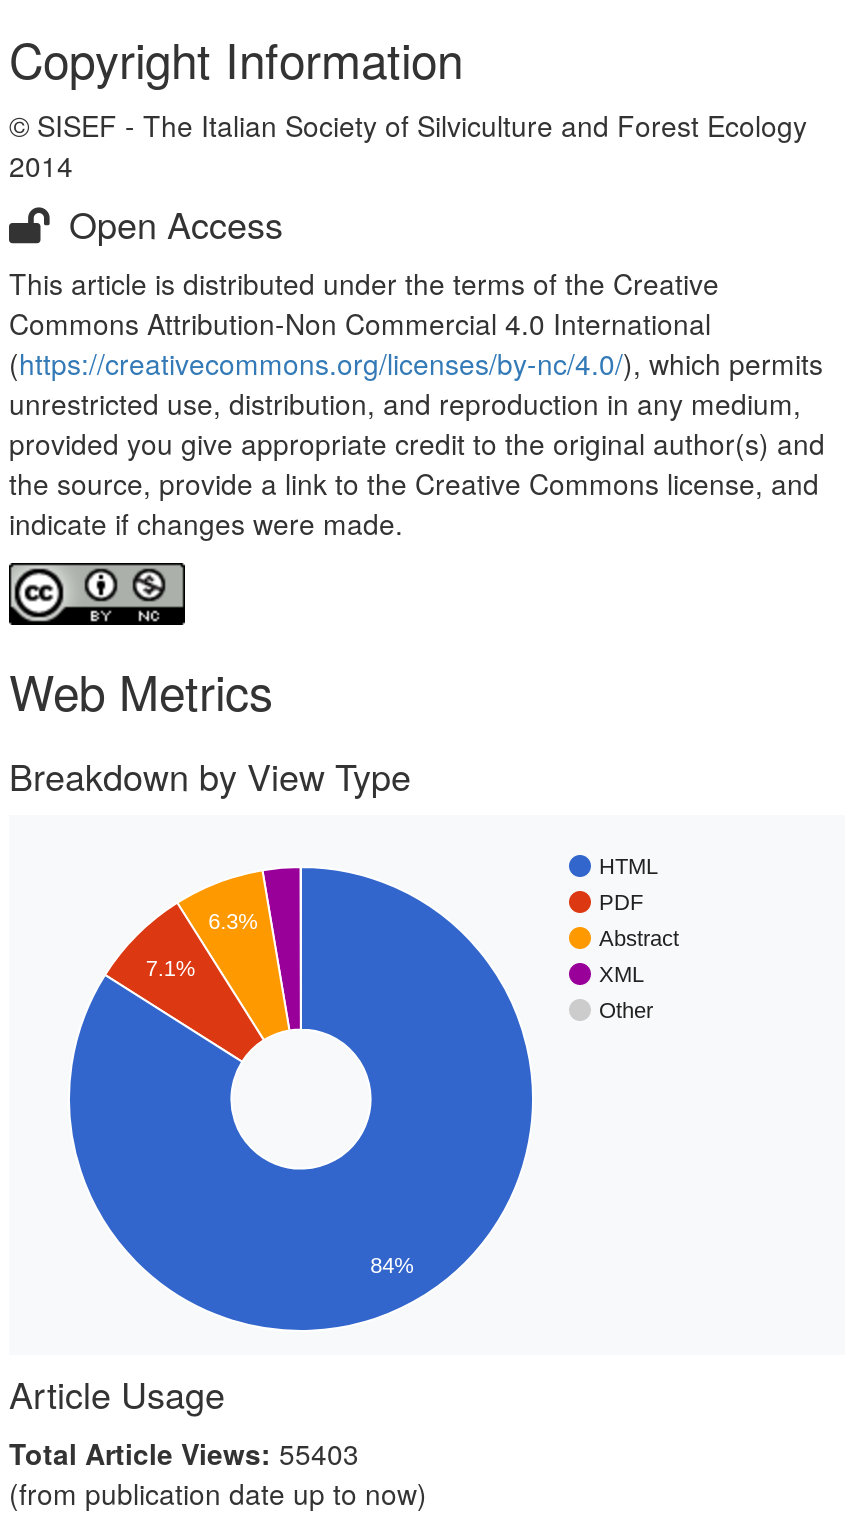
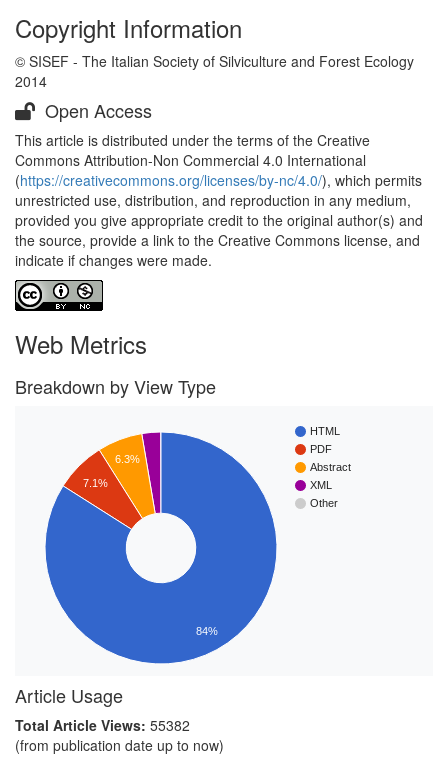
[9,1433,359,1473] Total Article Views: 55403 -> [15,715,190,735] Total Article Views: 55382

